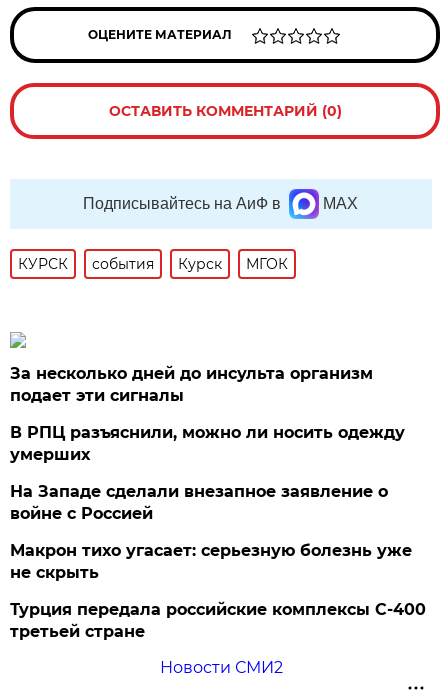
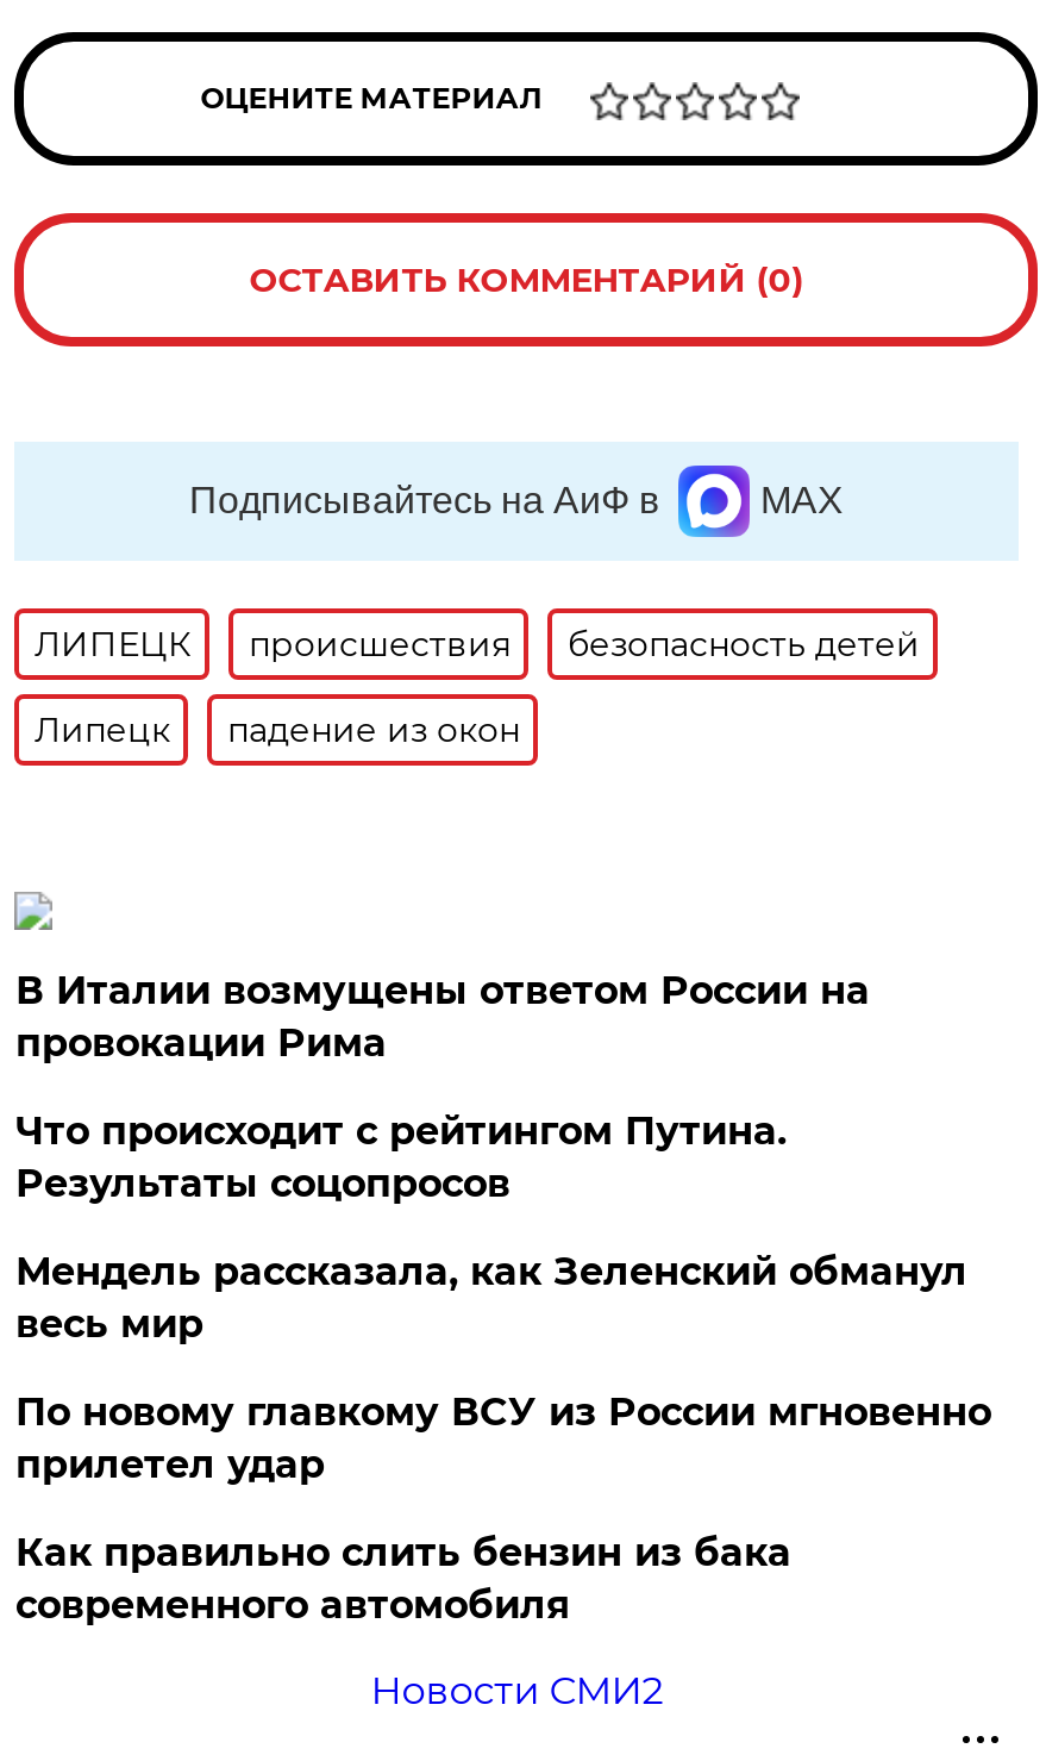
[18,255,288,273] КУРСК | события | Курск | МГОК -> [34,623,920,751] ЛИПЕЦК | происшествия | безопасность детей | Липецк | падение из окон
[10,364,426,641] За несколько дней до инсульта организм | подает эти сигналы | В РПЦ разъяснили, можно ли носить одежду | умерших | На Западе сделали внезапное заявление о | войне с Россией | Макрон тихо угасает: серьезную болезнь уже | не скрыть | Турция передала российские комплексы С-400 | третьей стране -> [15,968,991,1628] В Италии возмущены ответом России на | провокации Рима | Что происходит с рейтингом Путина. | Результаты соцопросов | Мендель рассказала, как Зеленский обманул | весь мир | По новому главкому ВСУ из России мгновенно | прилетел удар | Как правильно слить бензин из бака | современного автомобиля

